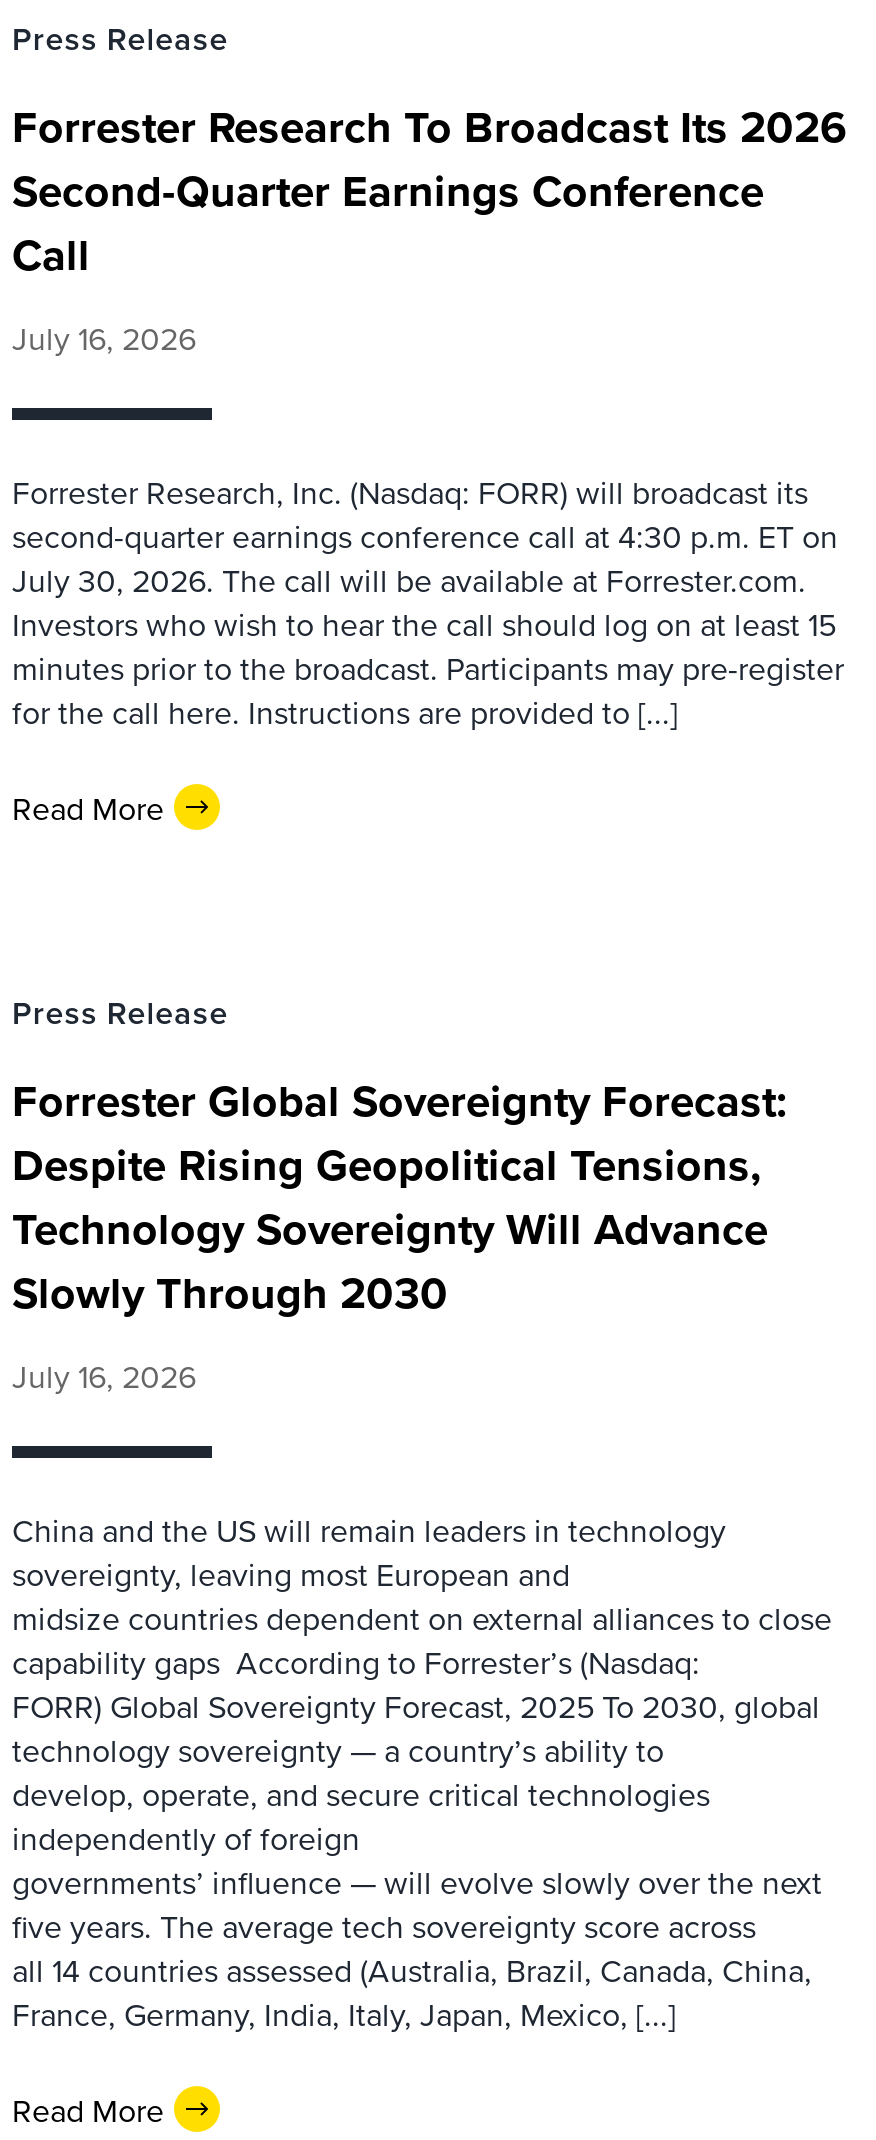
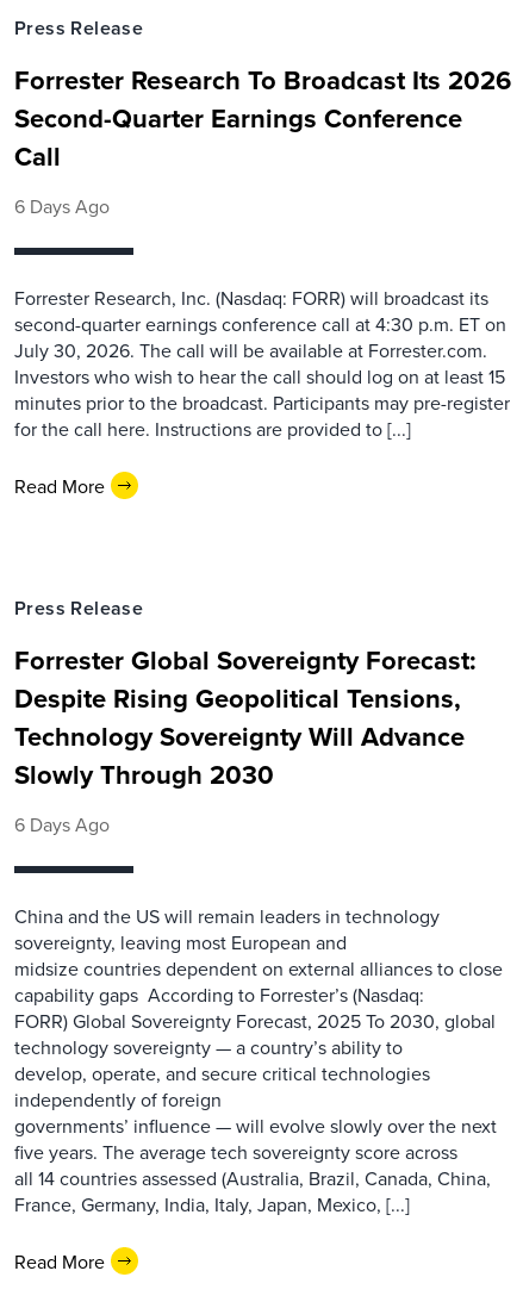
[12,316,196,360] July 16, 2026 -> [14,193,110,219] 6 Days Ago
[12,1354,196,1398] July 16, 2026 -> [14,811,110,837] 6 Days Ago

